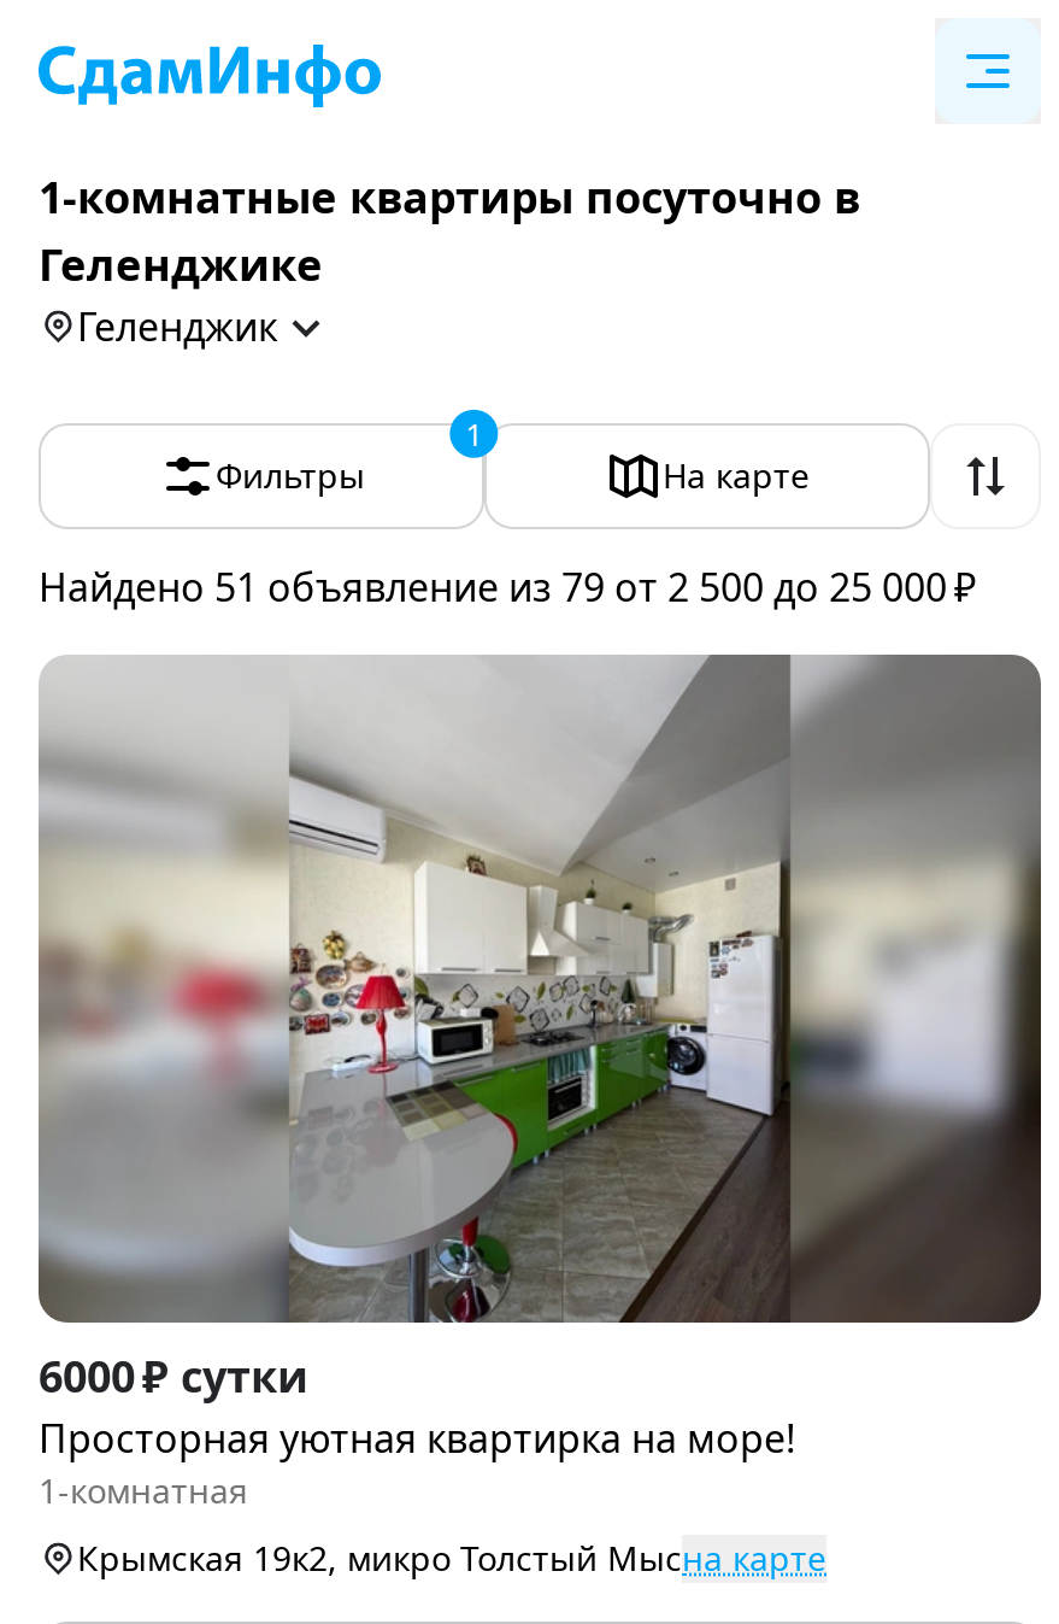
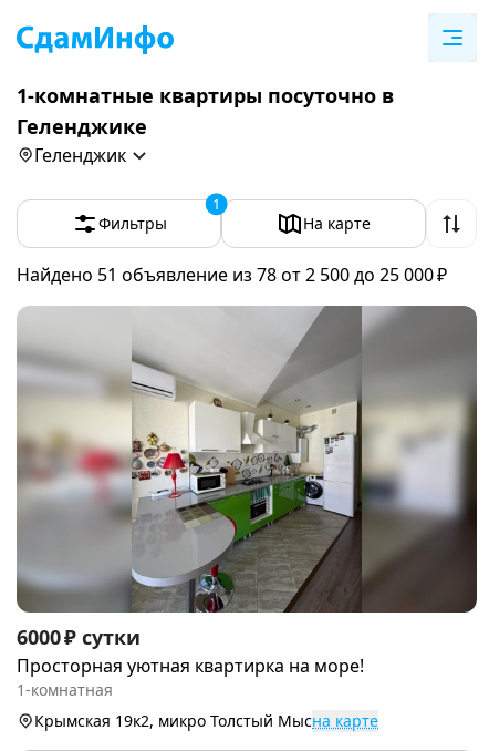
[39,561,976,614] Найдено 51 объявление из 79 от 2 500 до 25 000 ₽ -> [17,263,447,287] Найдено 51 объявление из 78 от 2 500 до 25 000 ₽

